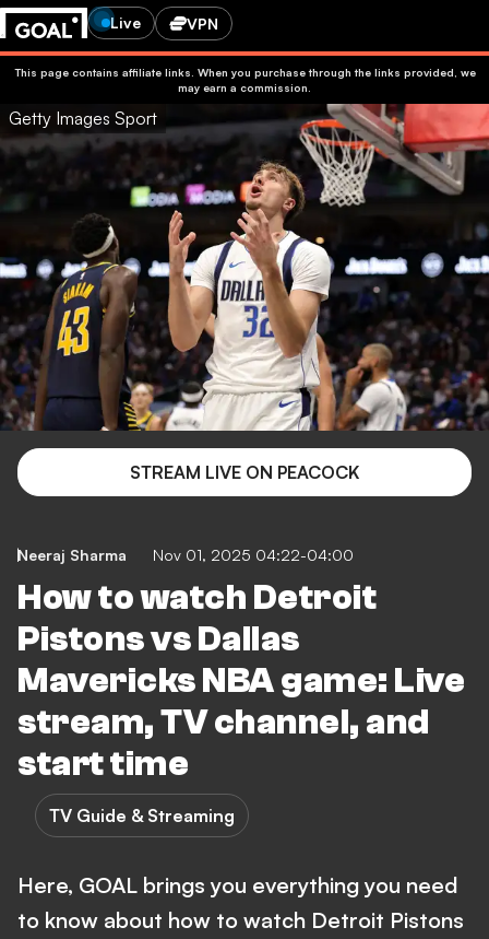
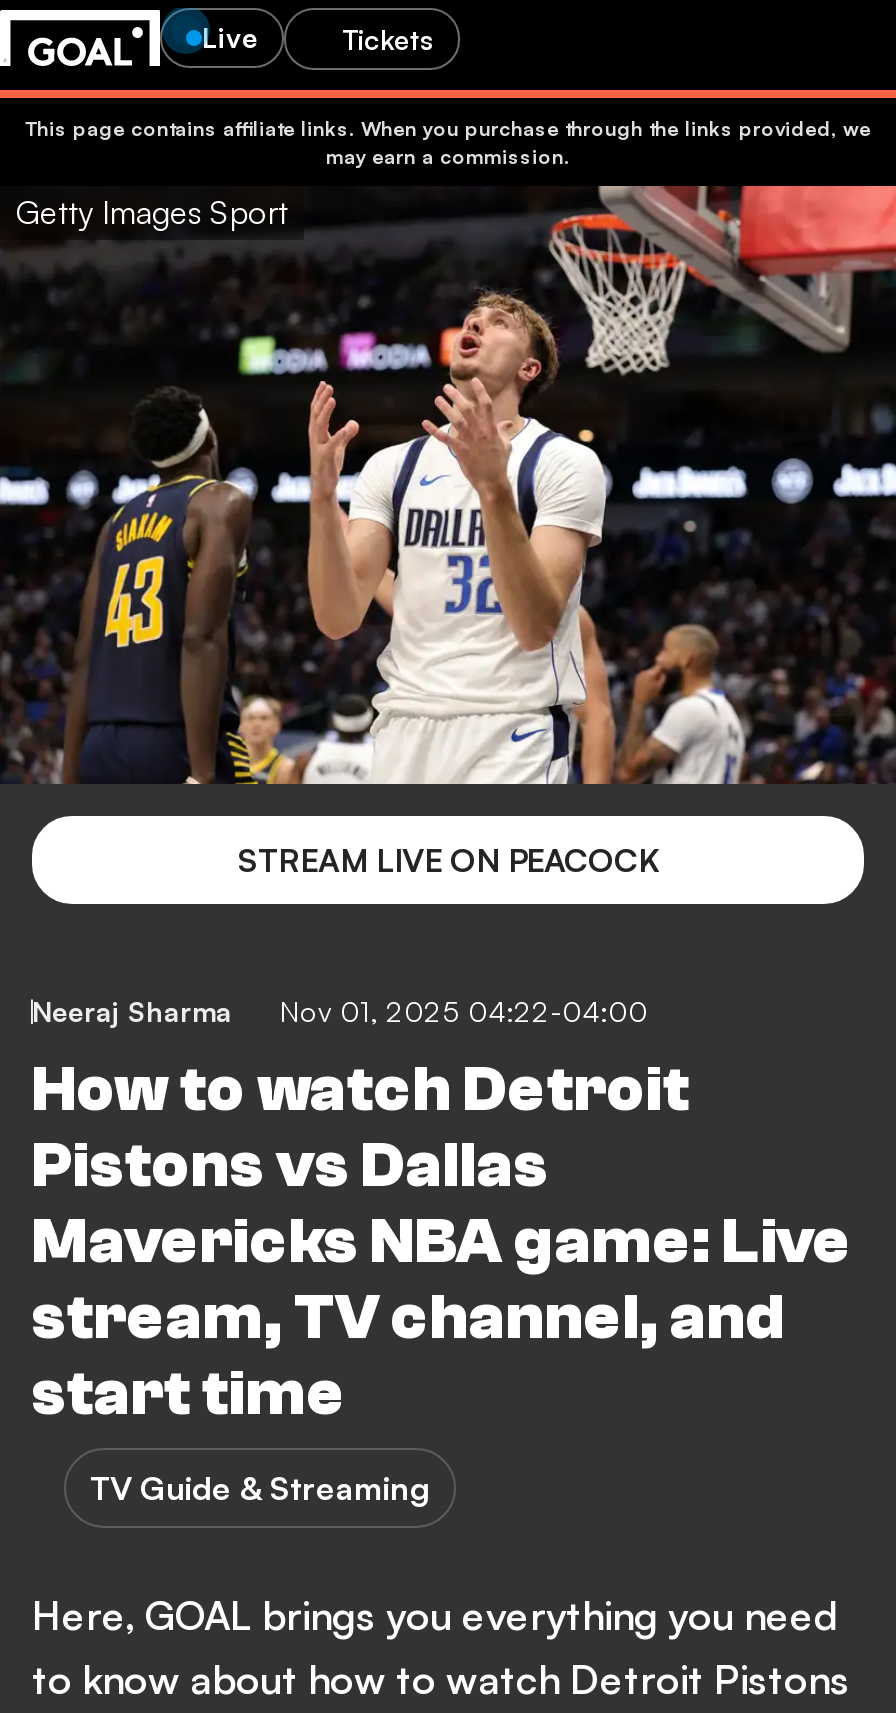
[187,14,218,32] VPN -> [342,21,434,55] Tickets

